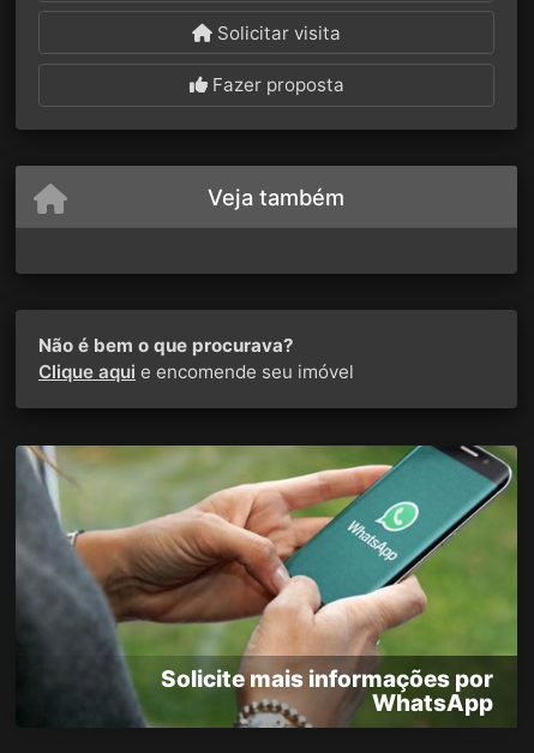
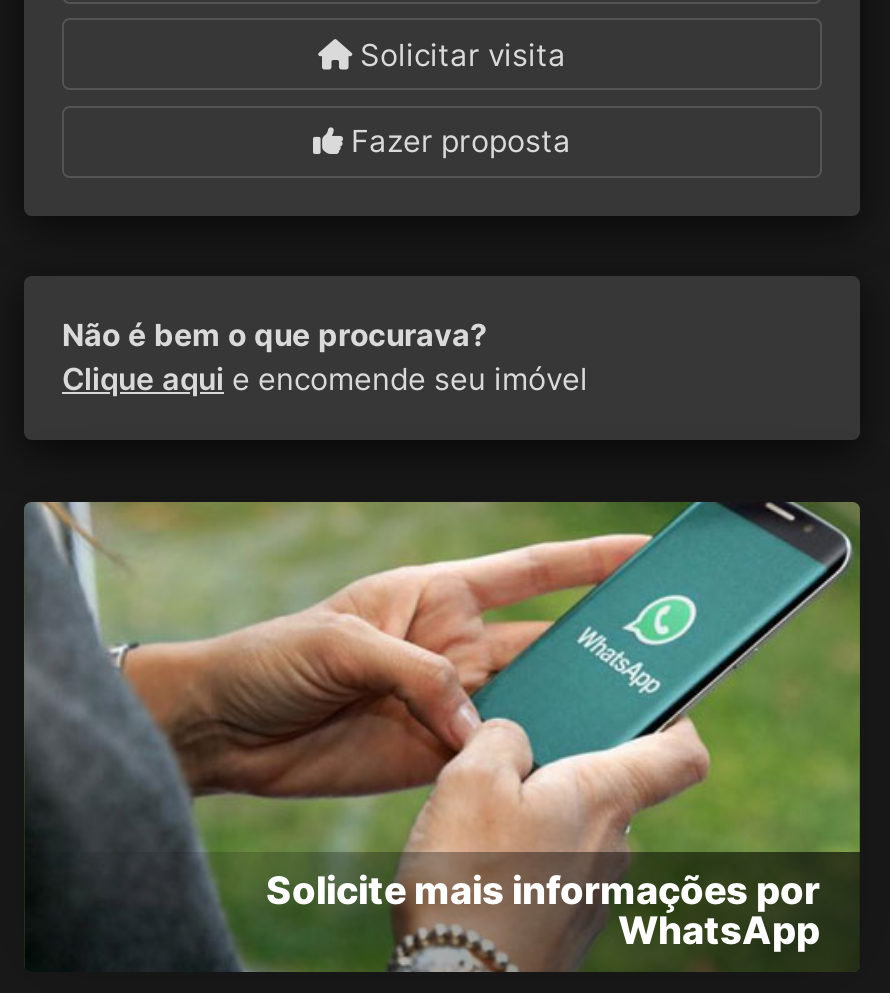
[207,183,344,210] Veja também -> none

